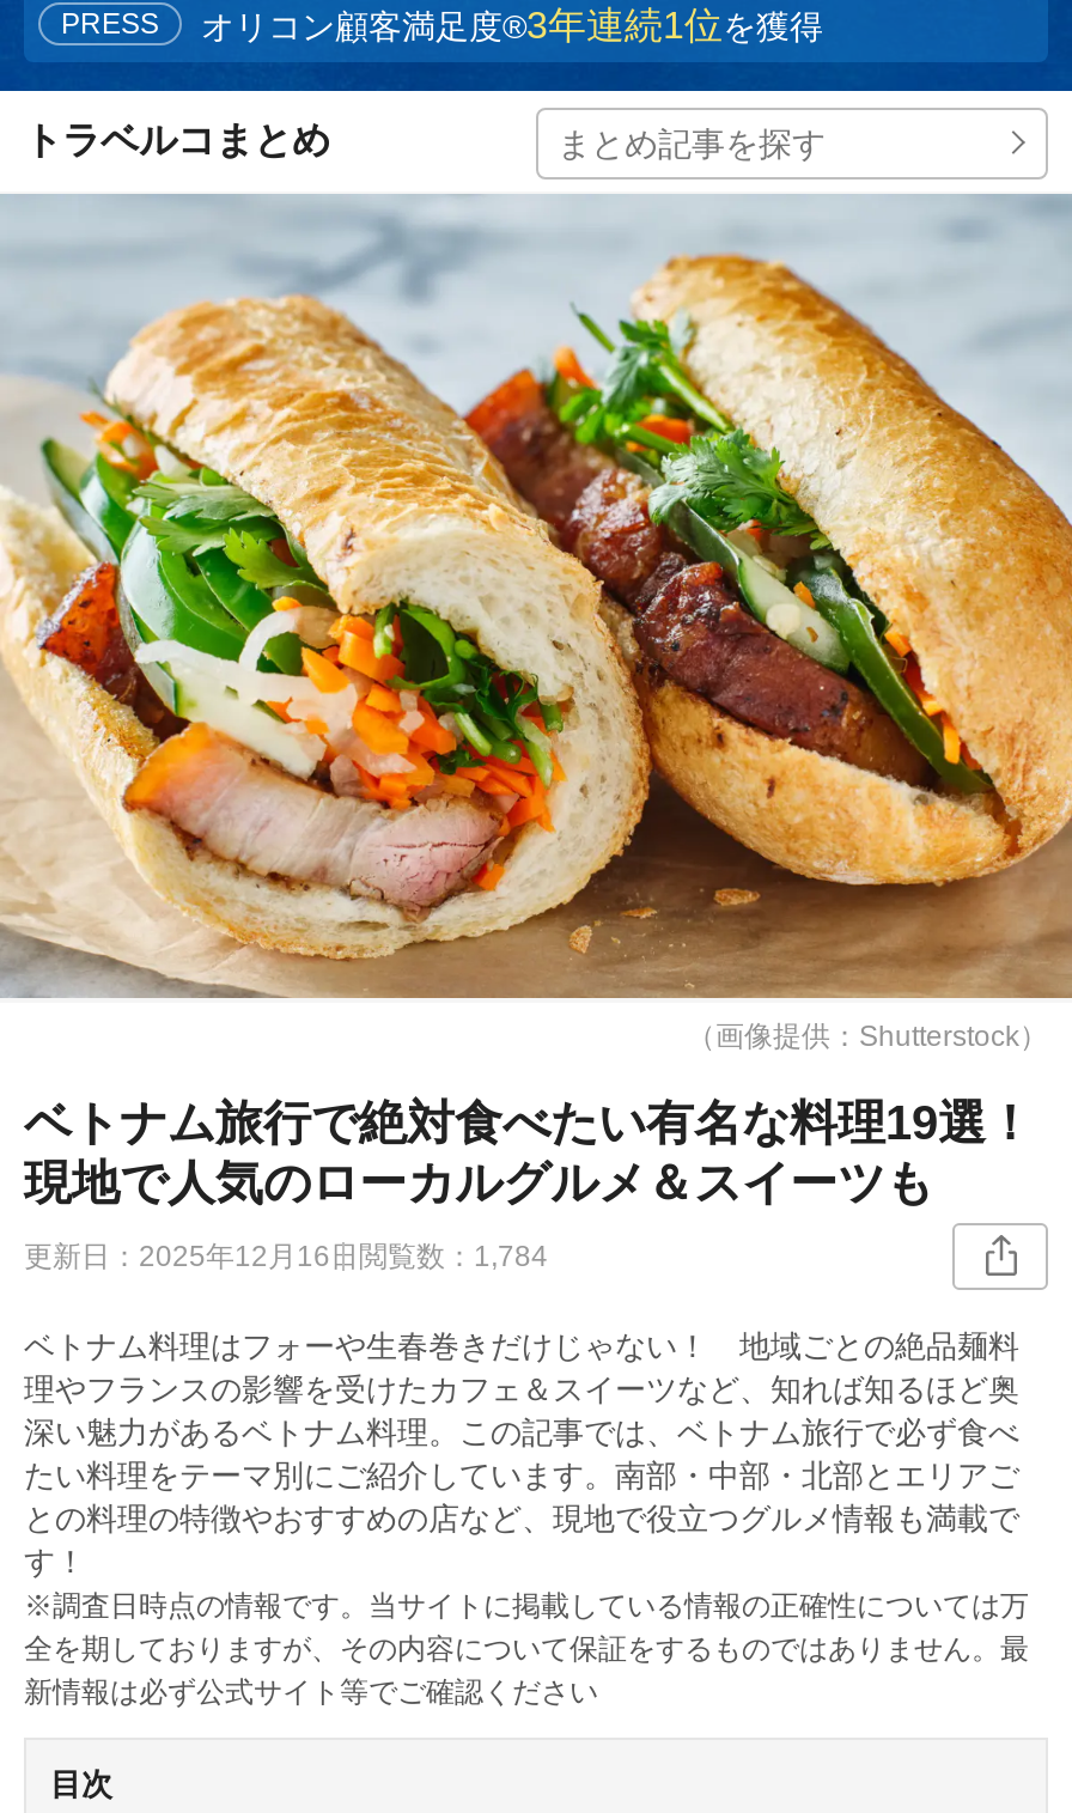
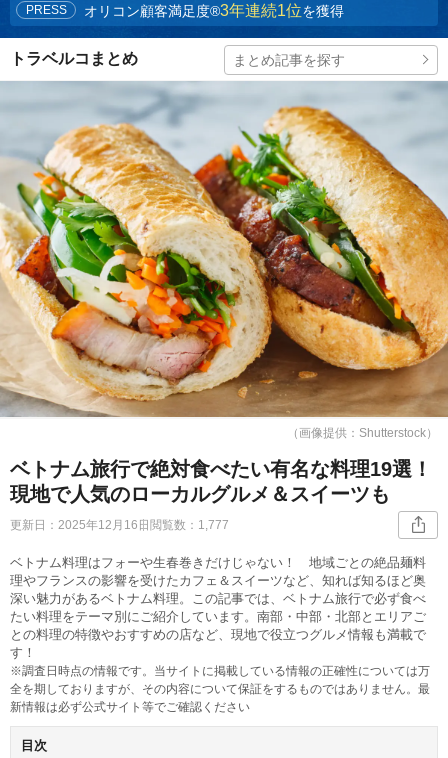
[24,1239,548,1273] 更新日 2025年12月16日閲覧数 1,784 -> [10,518,229,532] 更新日 2025年12月16日閲覧数 1,777

